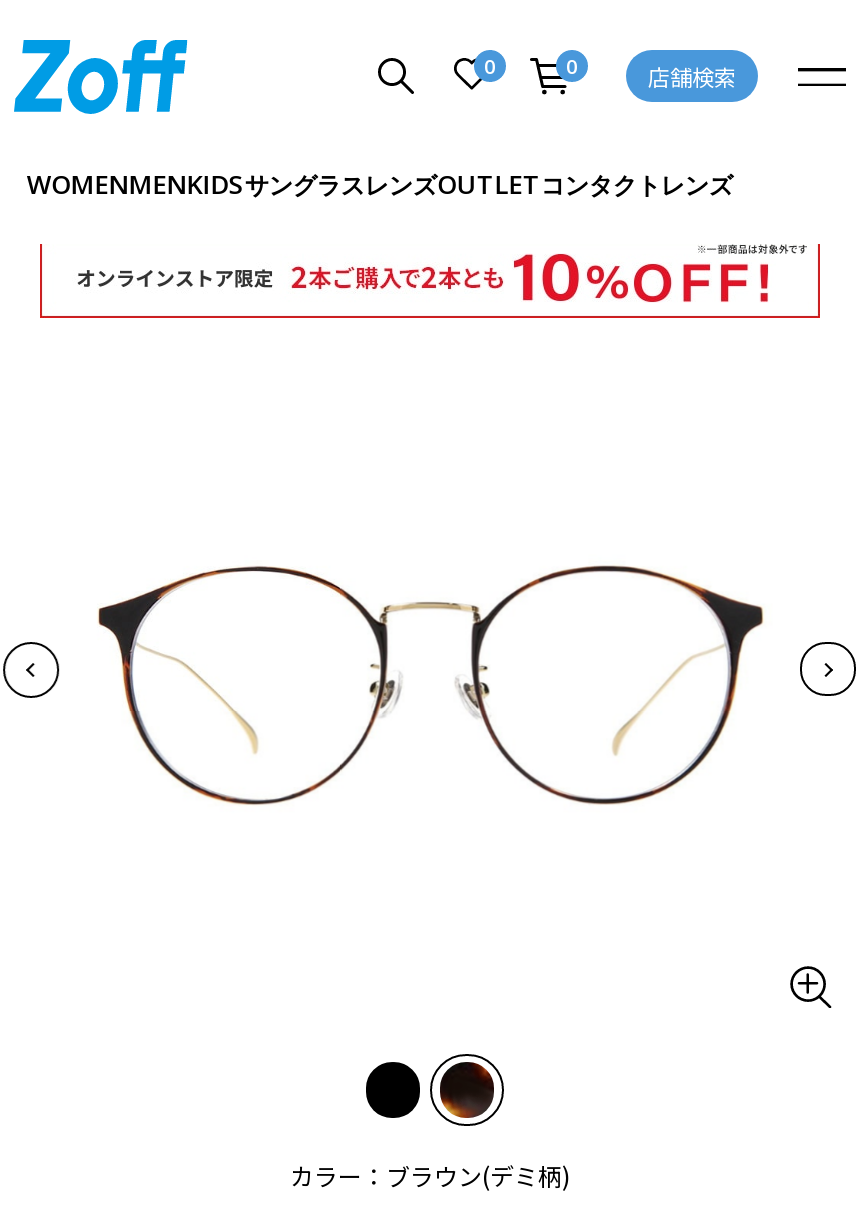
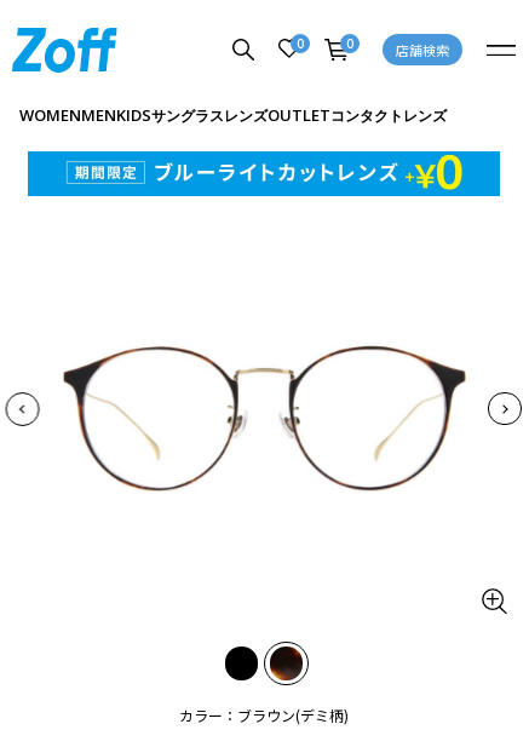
[38,244,822,320] [image] -> [27,150,501,197] [image]

